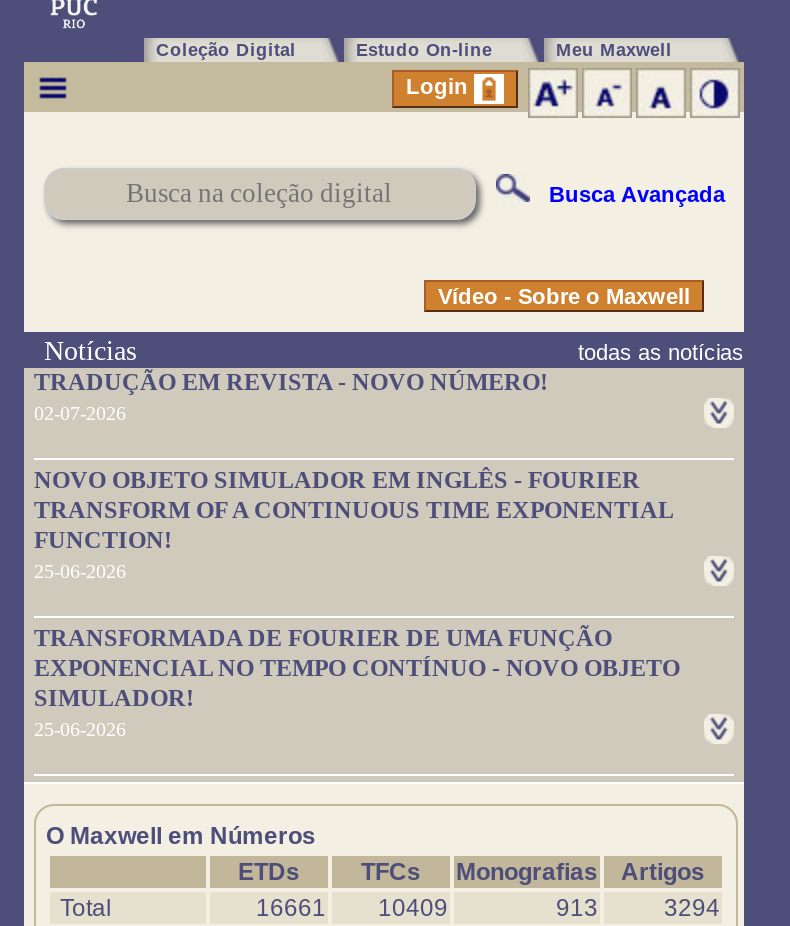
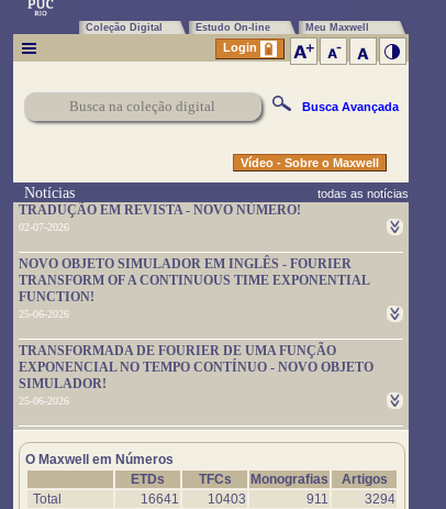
[256,894,326,922] 16661 -> [141,491,179,507] 16641
[378,894,448,922] 10409 -> [208,491,246,507] 10403
[556,894,598,922] 913 -> [306,491,328,507] 911

